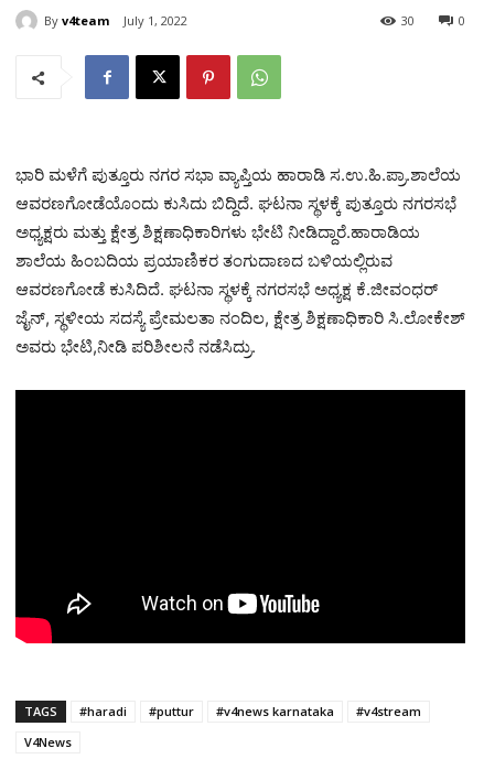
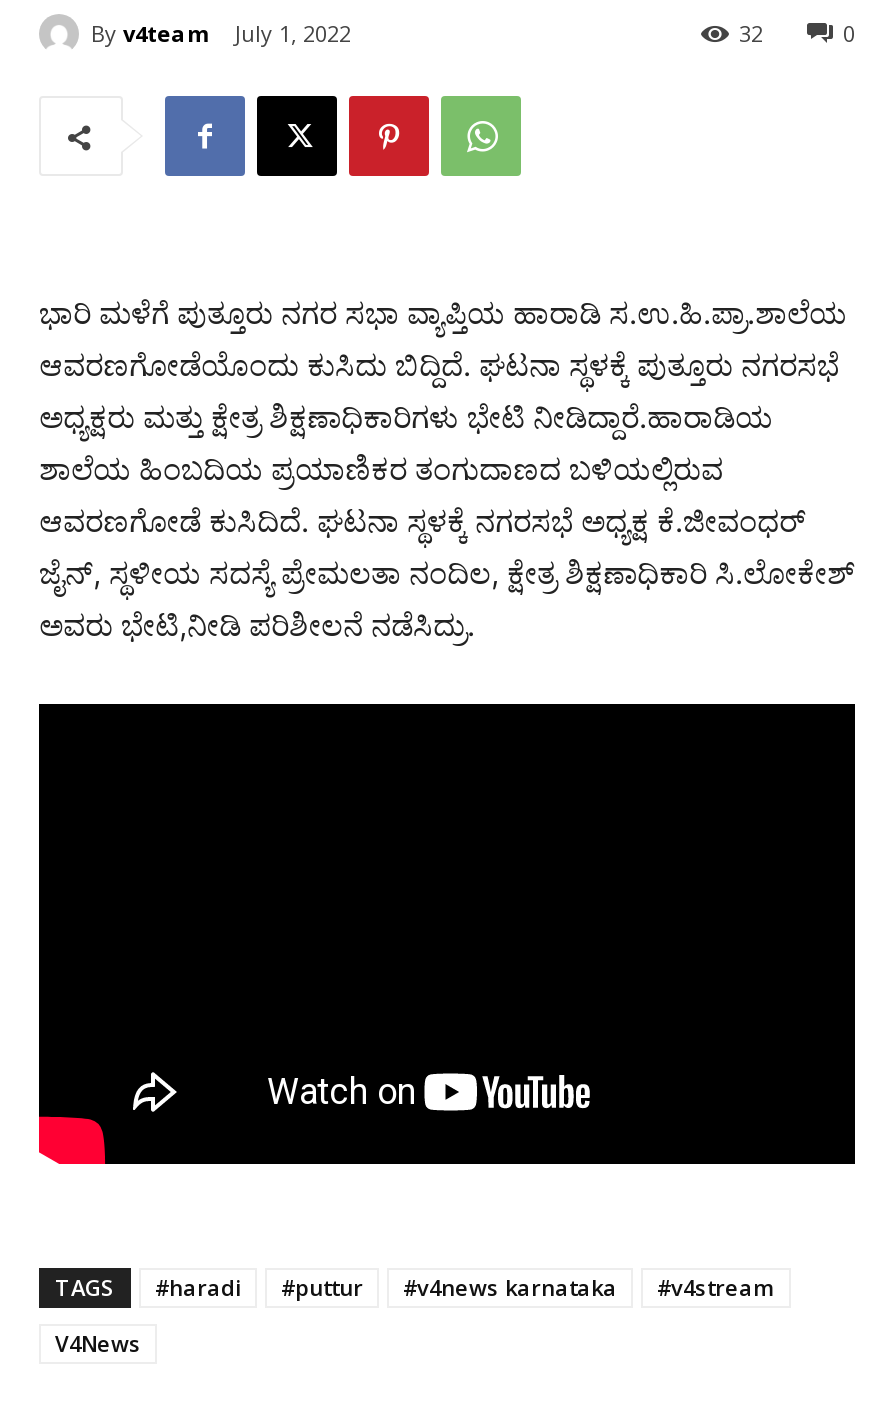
[401,13,415,29] 30 -> [739,19,763,49] 32

